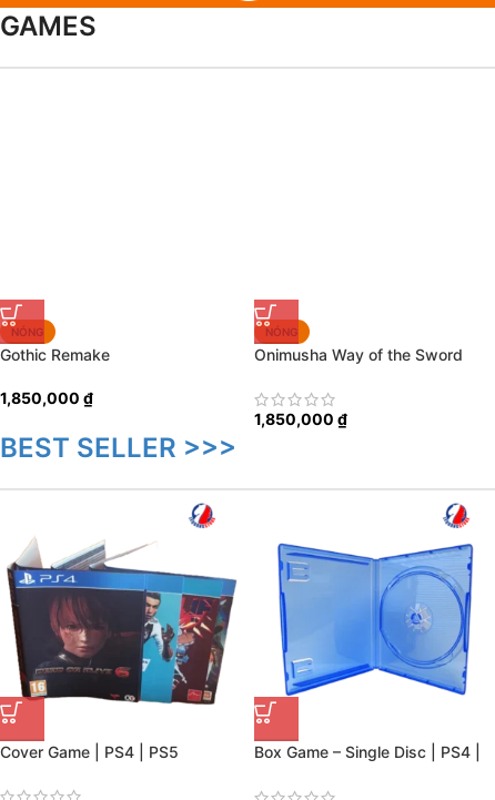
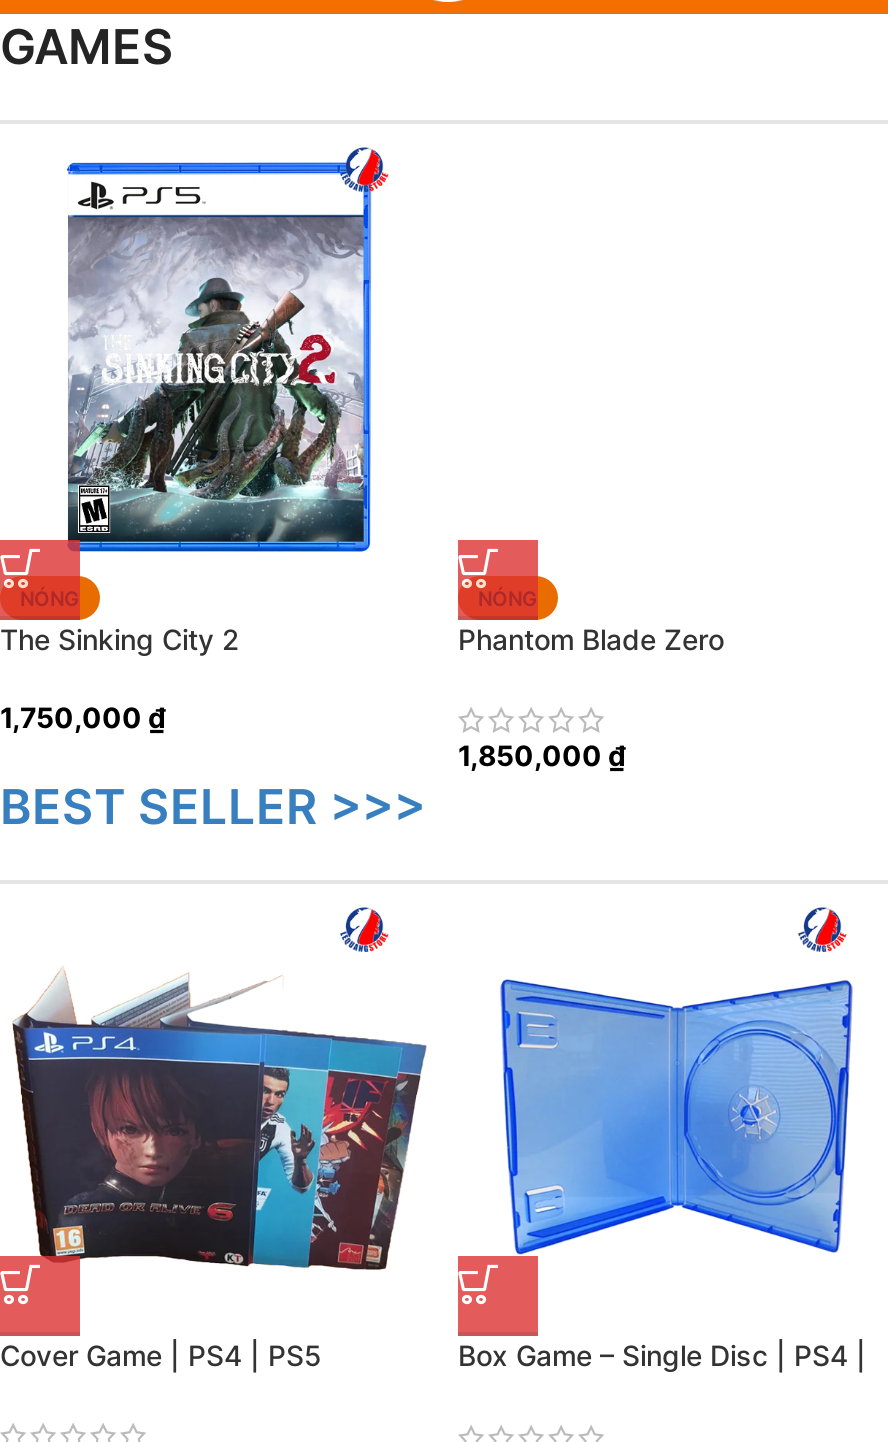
none -> [66,146,390,554] [image]
[0,345,110,364] Gothic Remake -> [0,622,240,656] The Sinking City 2
[254,345,463,364] Onimusha Way of the Sword -> [458,622,724,656] Phantom Blade Zero
[0,388,93,407] 1,850,000 ₫ -> [0,700,166,734] 1,750,000 ₫

